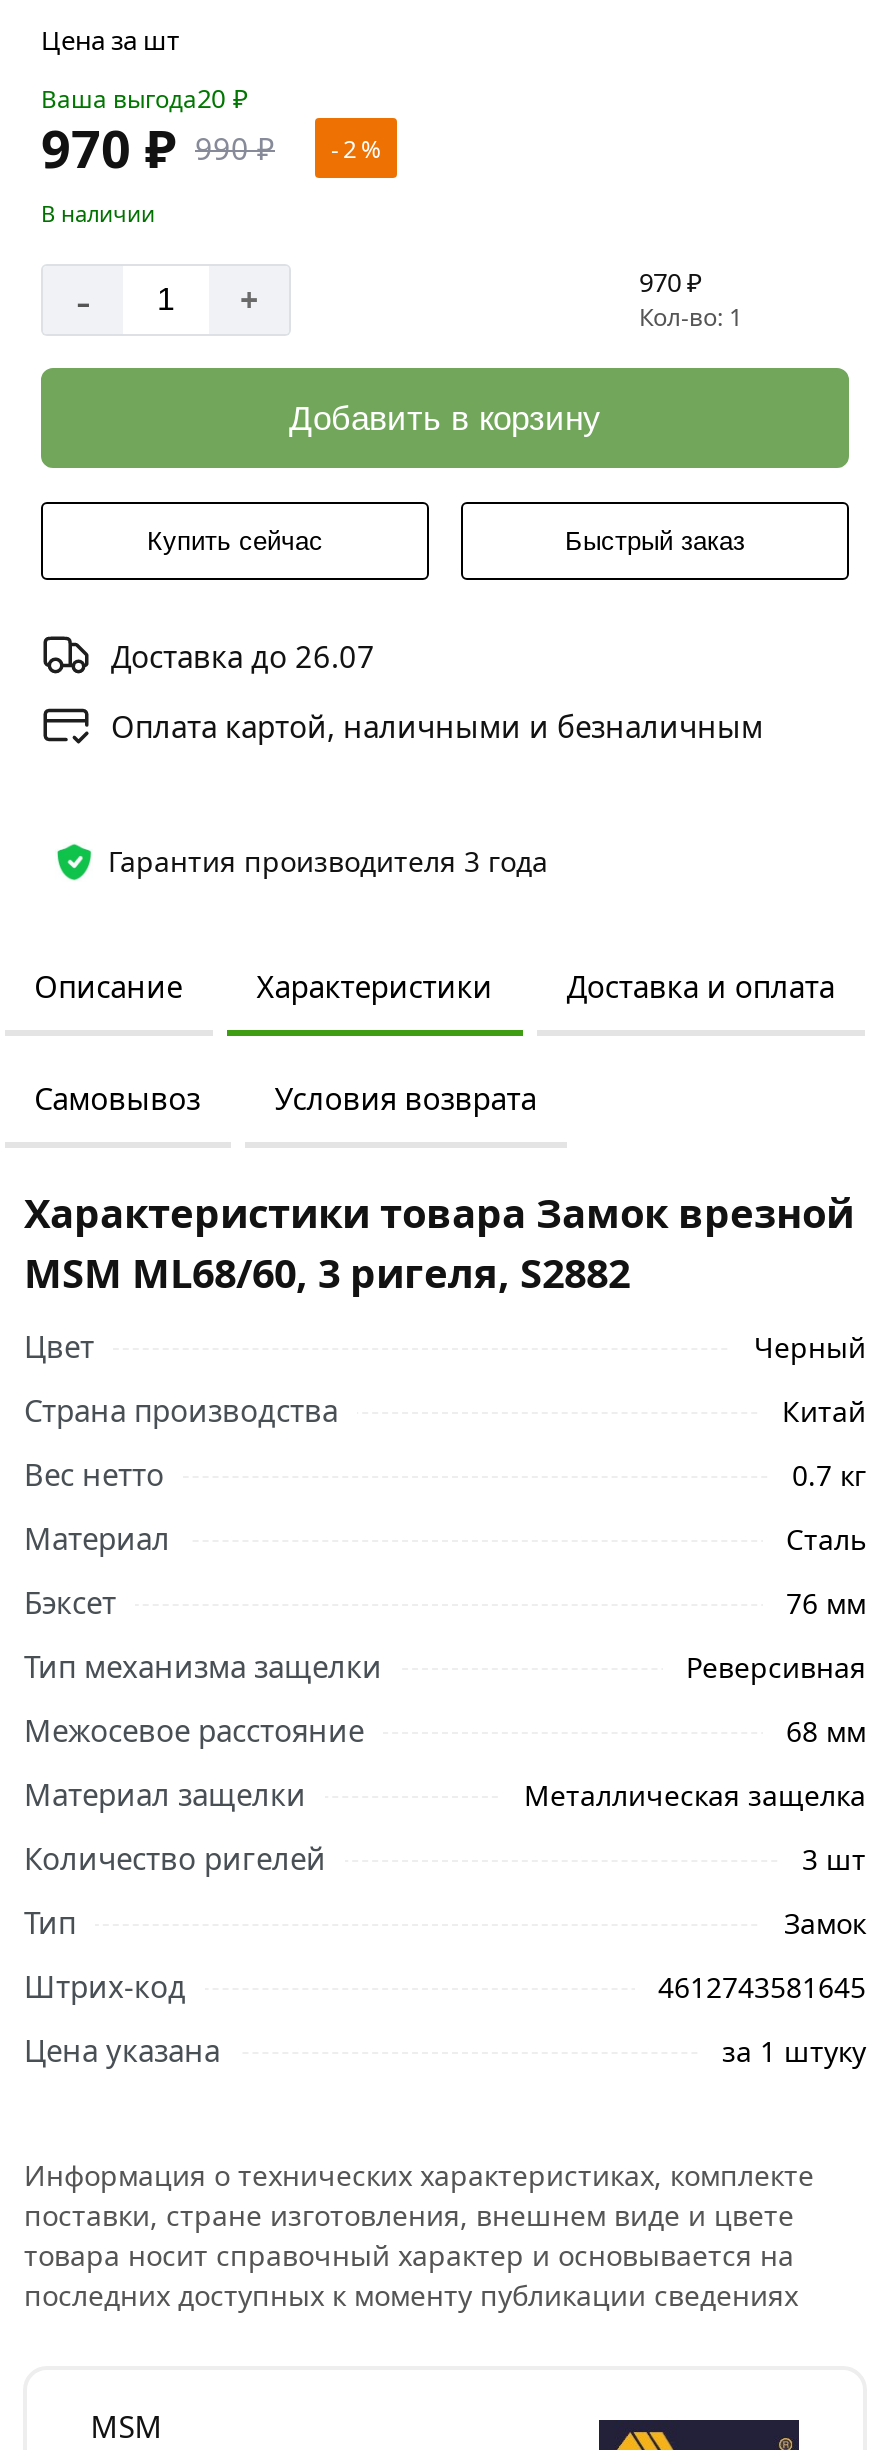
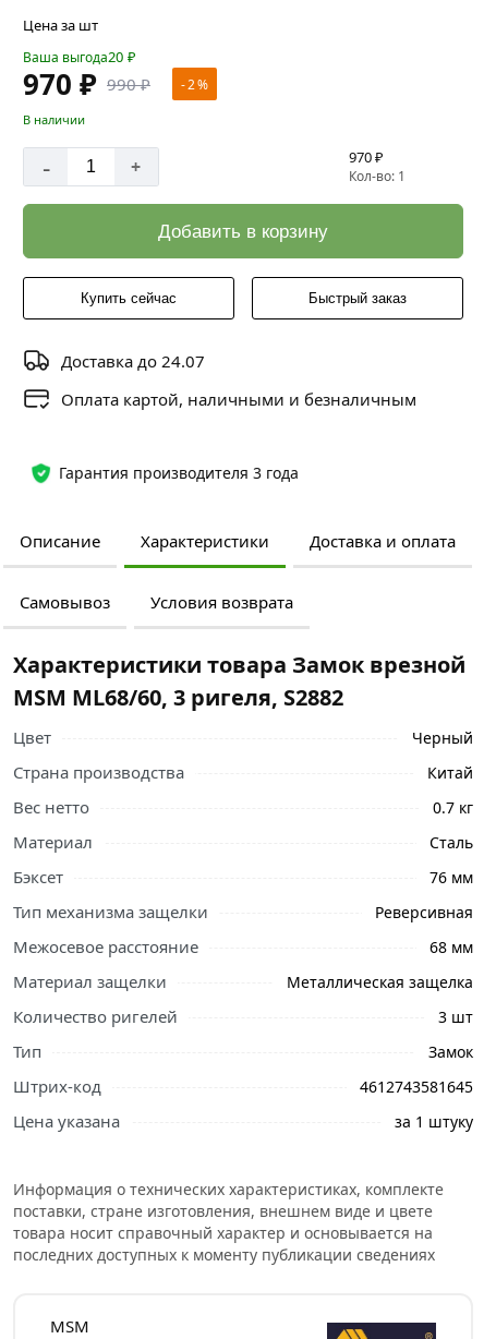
[111,635,375,675] Доставка до 26.07 -> [61,349,205,371] Доставка до 24.07

